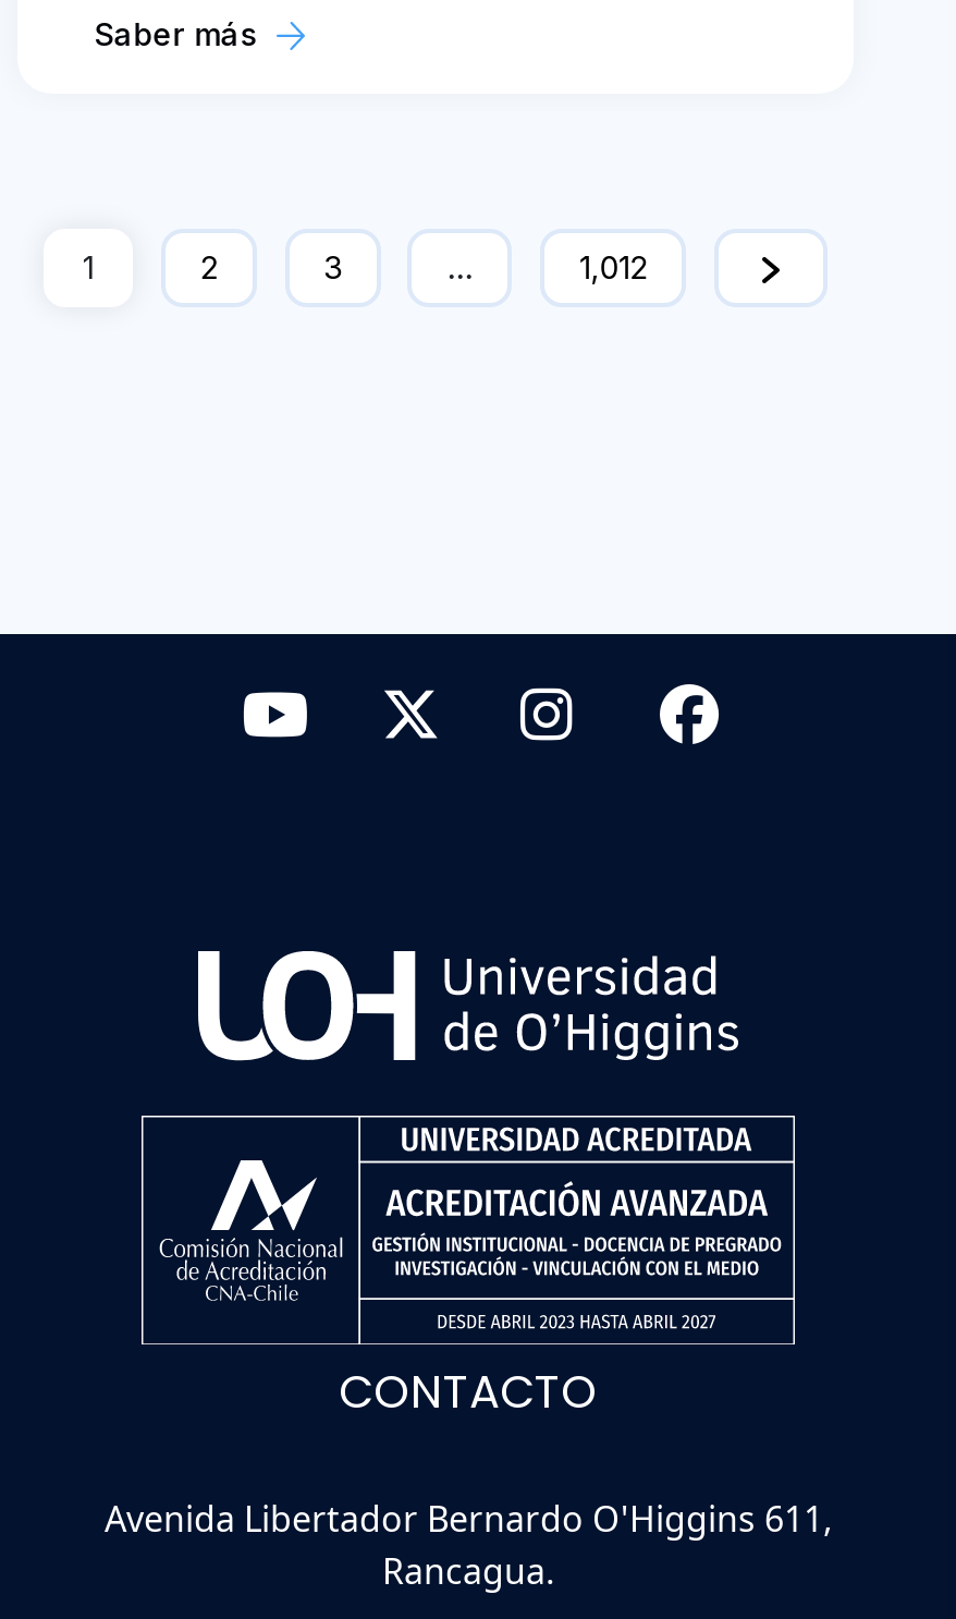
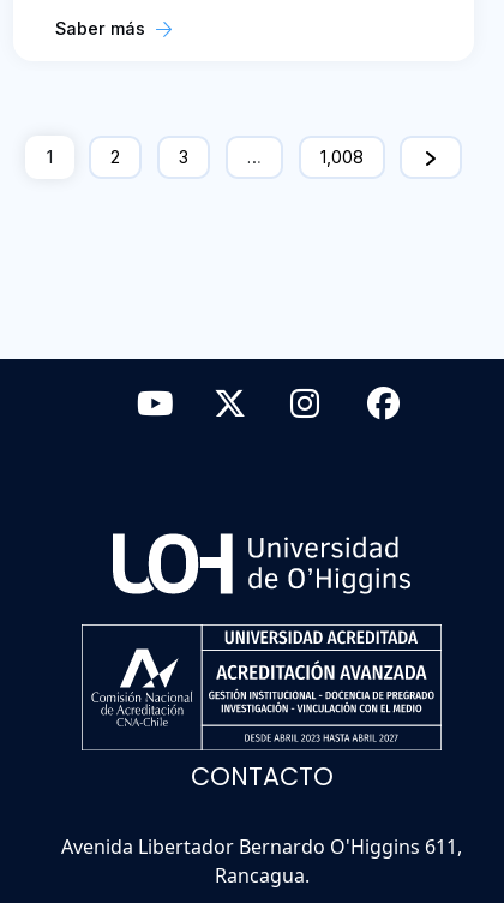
[580,249,647,286] 1,012 -> [320,147,363,167] 1,008

